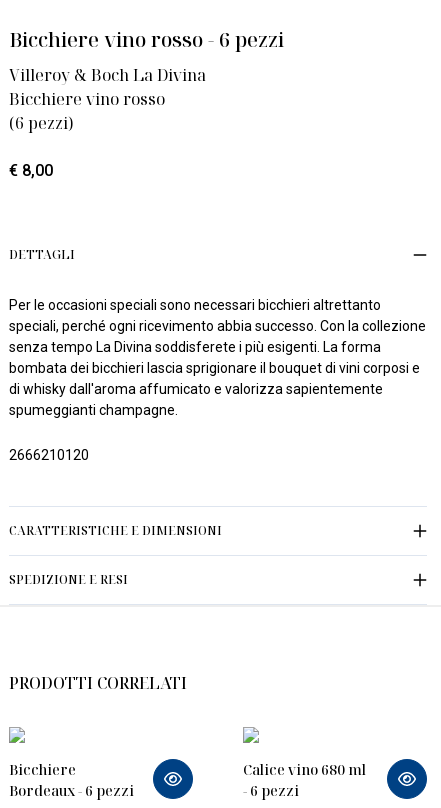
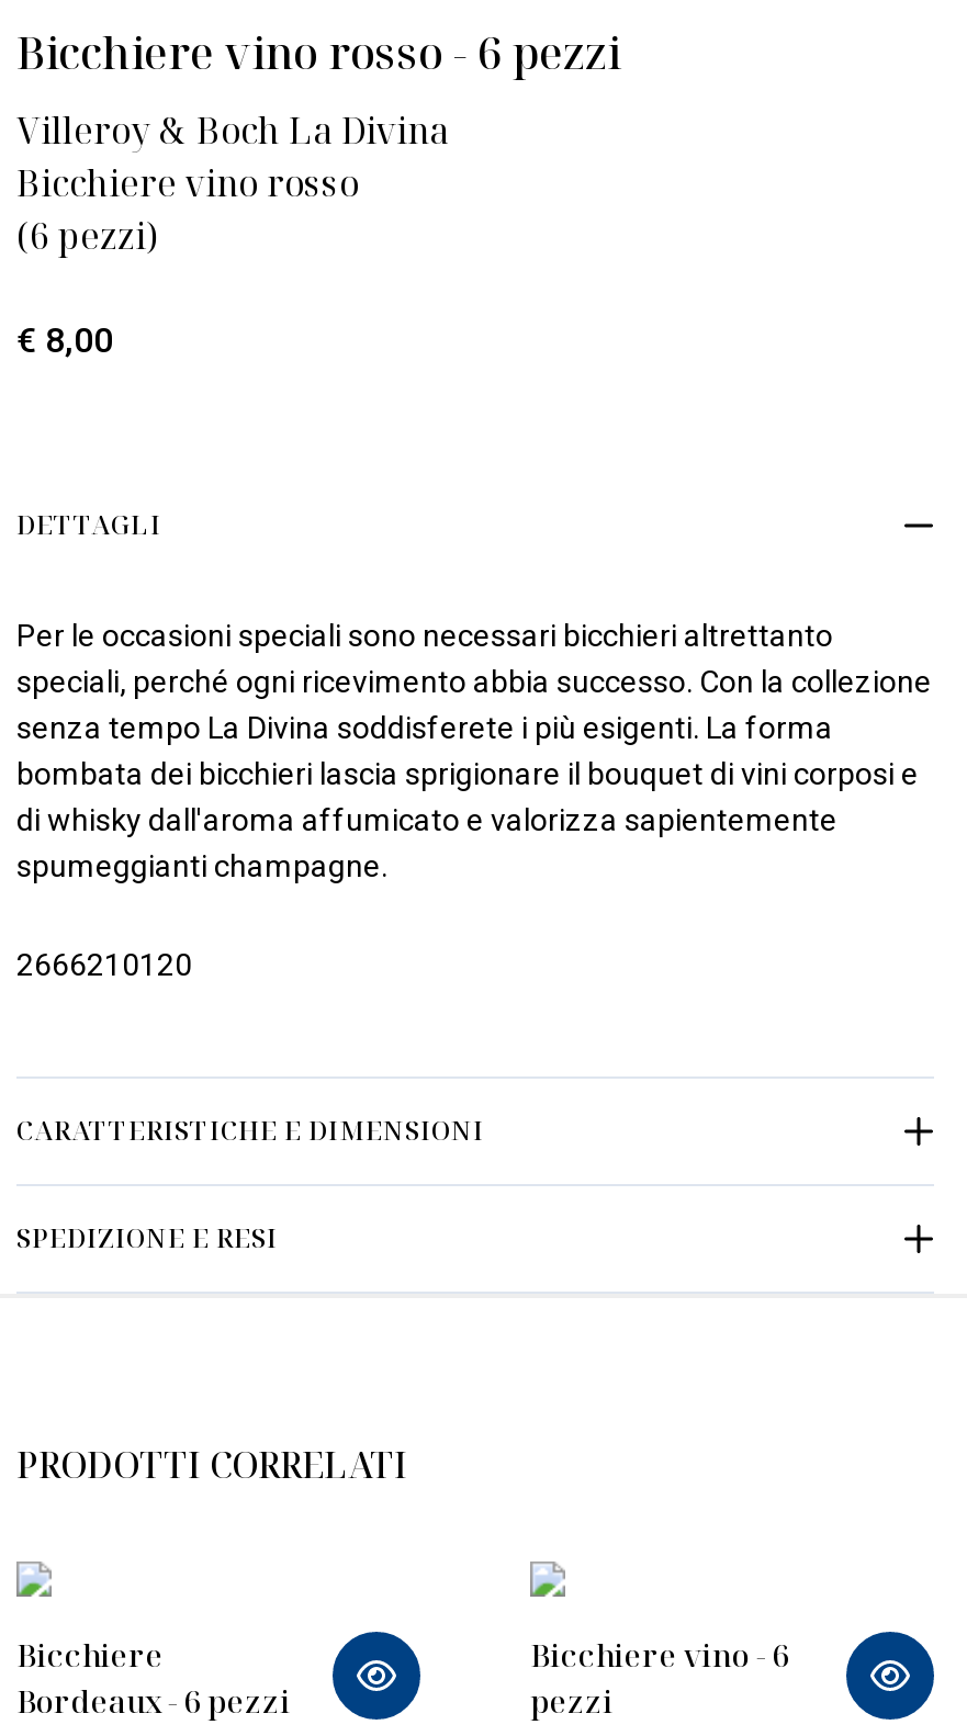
[243,760,366,800] Calice vino 680 ml | - 6 pezzi -> [530,1634,789,1722] Bicchiere vino - 6 | pezzi

